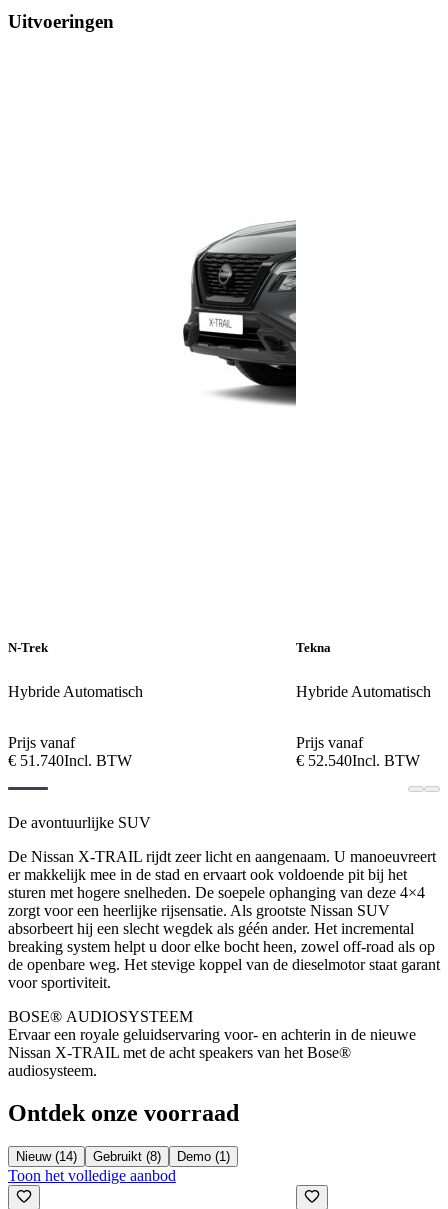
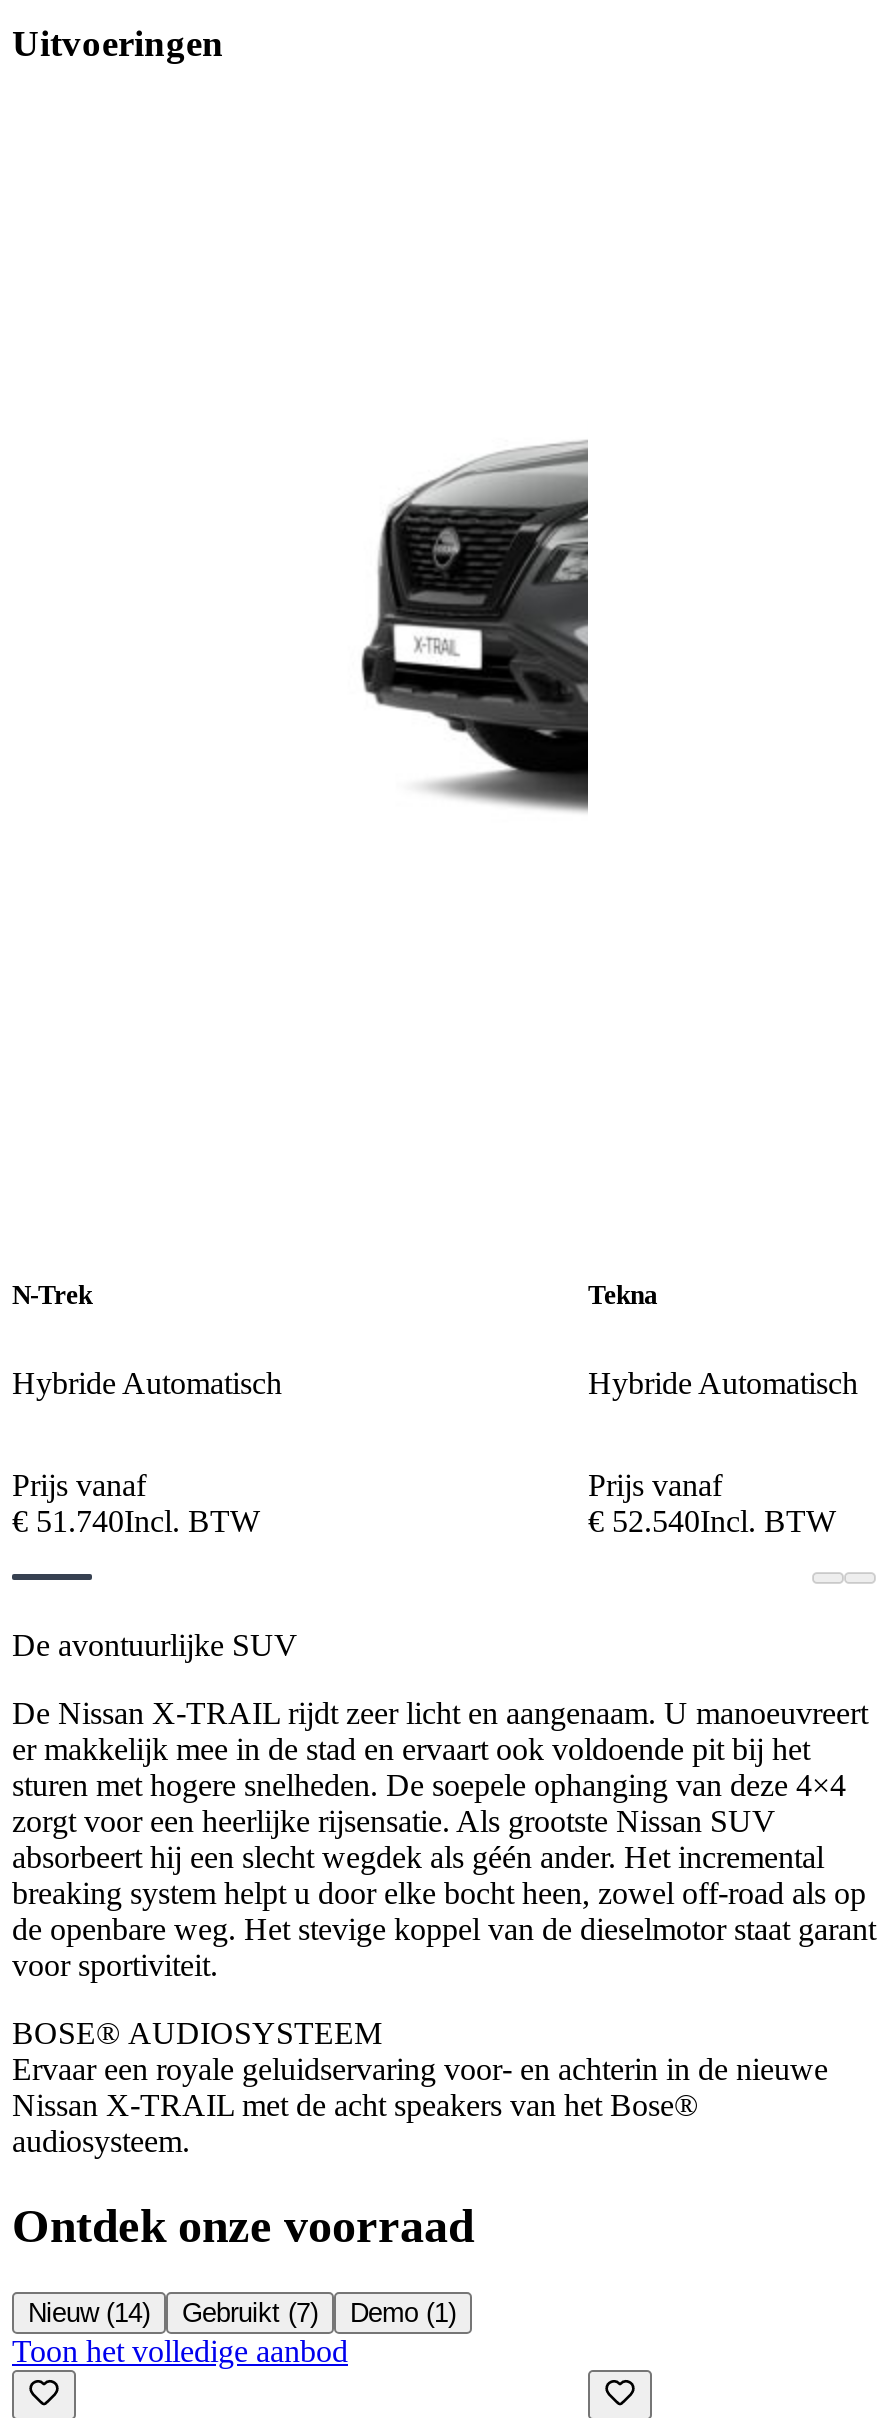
[16,1149,230,1164] Nieuw (14) Gebruikt (8) Demo (1) -> [28,2299,456,2329] Nieuw (14) Gebruikt (7) Demo (1)

